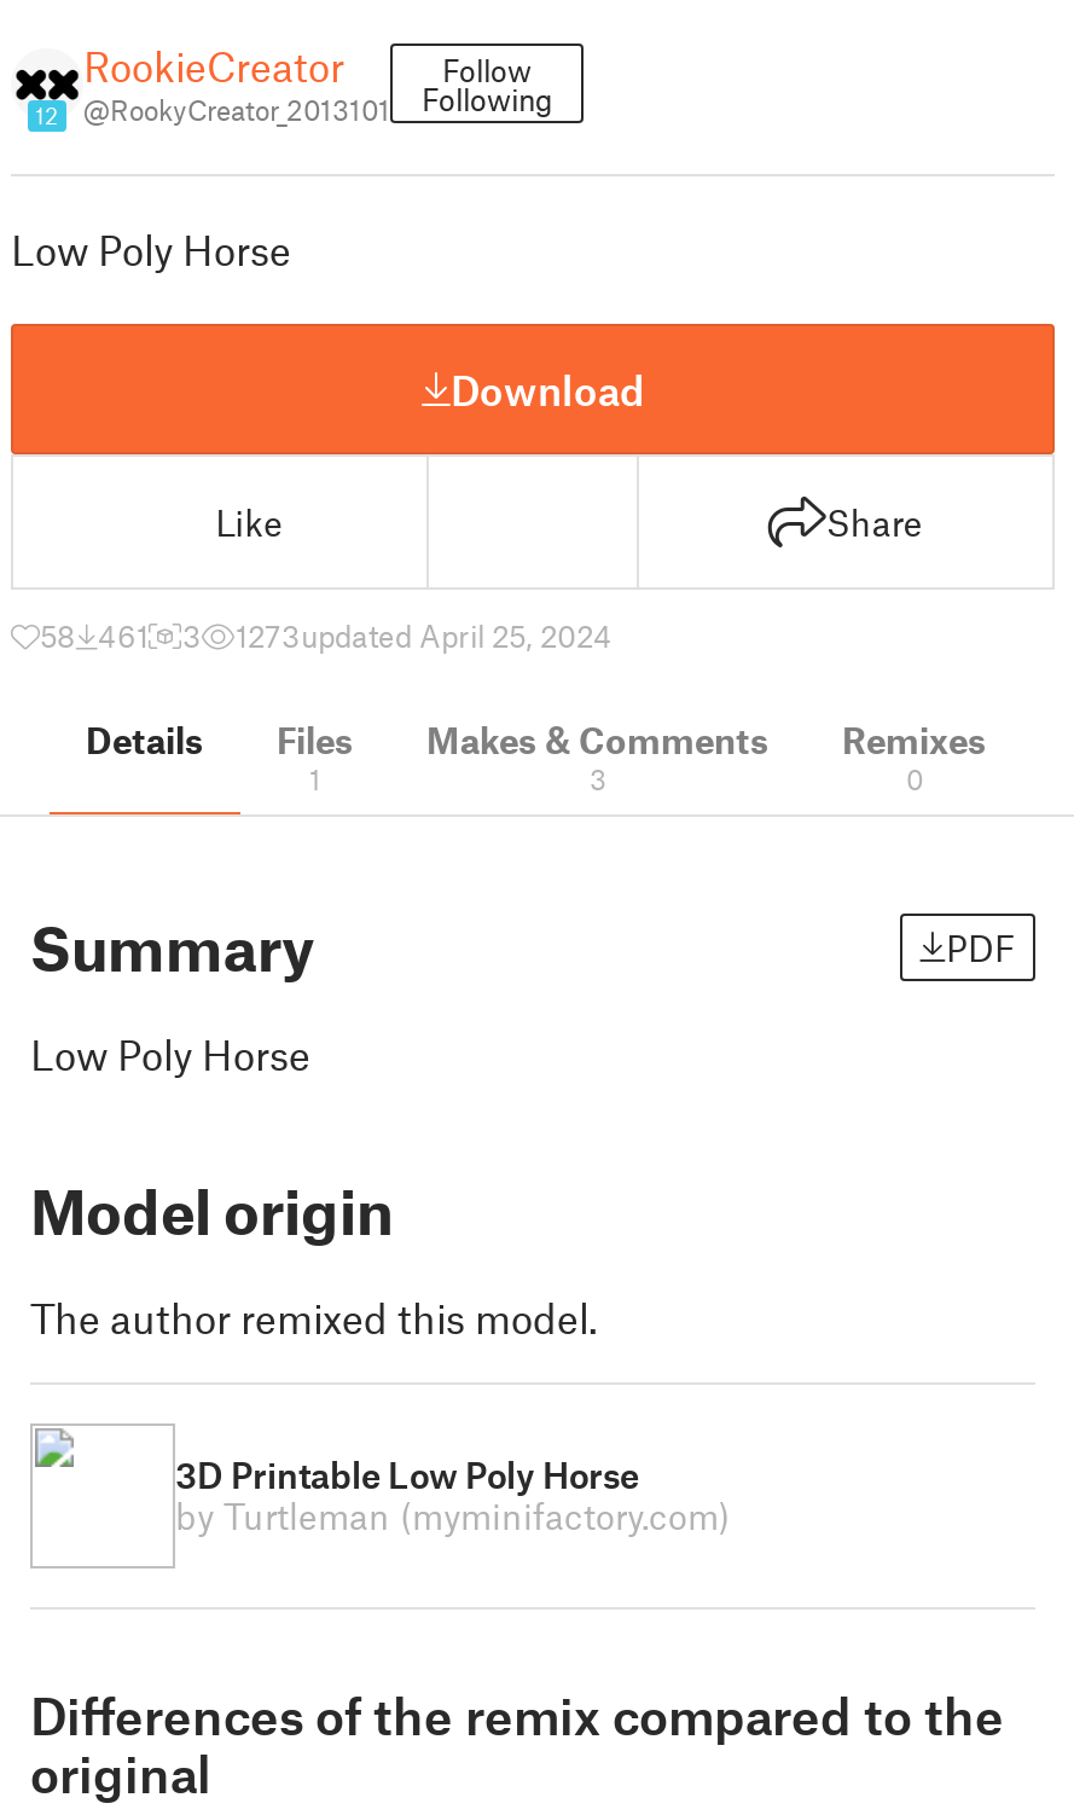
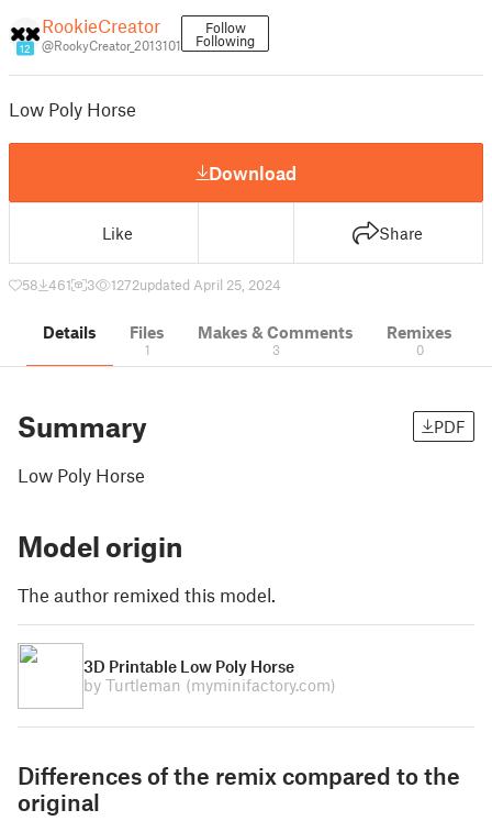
[236,616,613,655] 1273updated April 25, 2024 -> [111,276,281,293] 1272updated April 25, 2024

